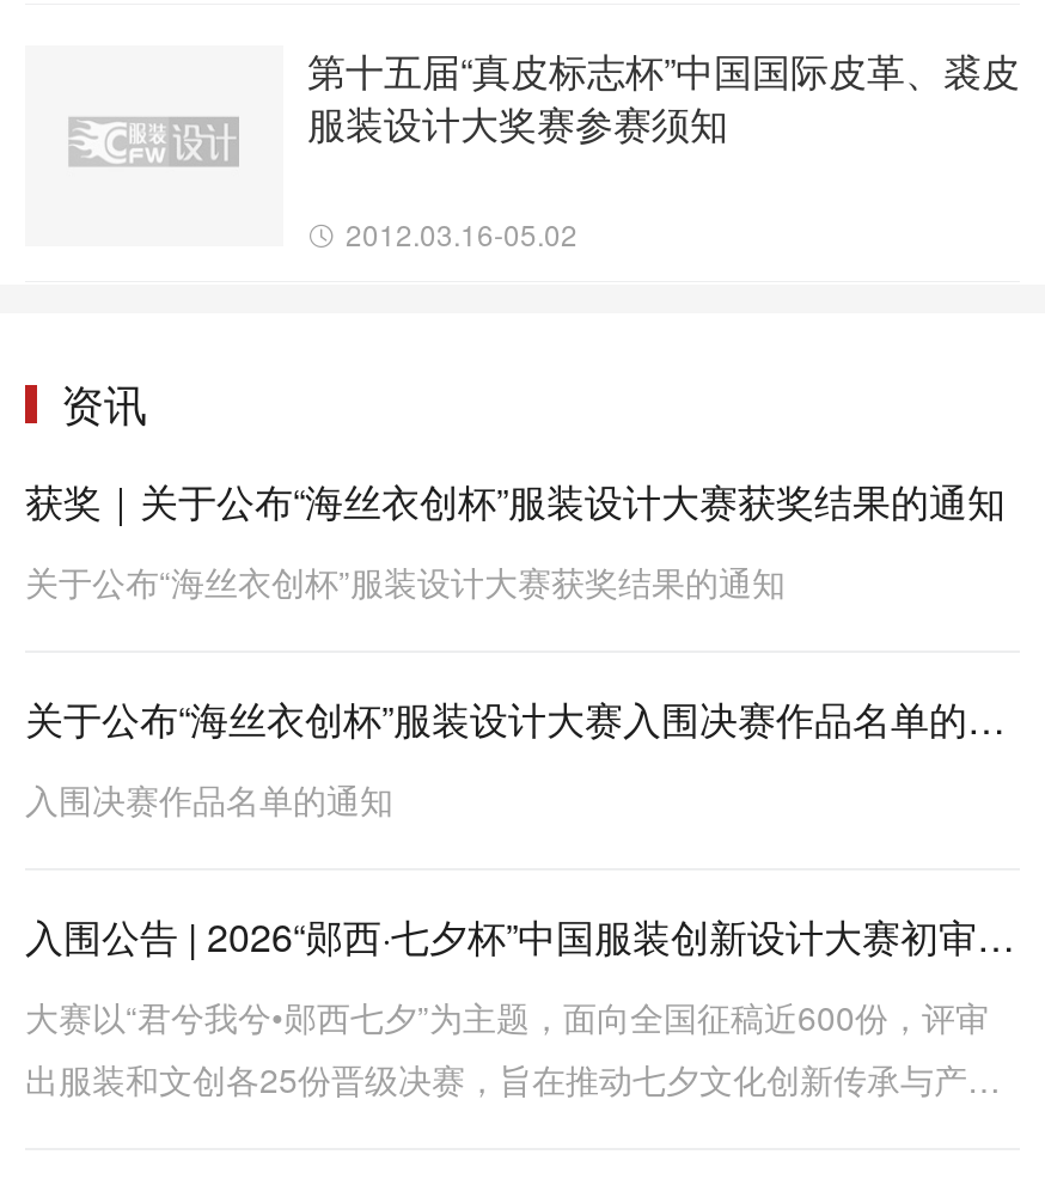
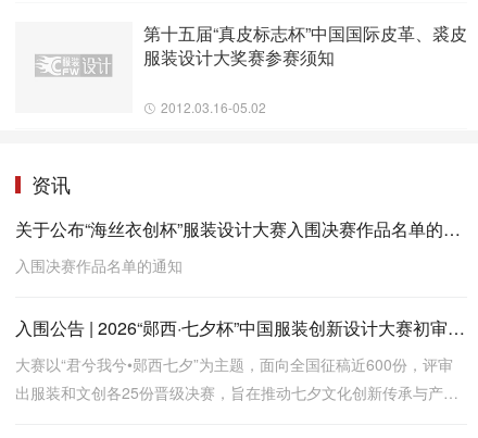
[25,474,1006,605] 获奖｜关于公布“海丝衣创杯”服装设计大赛获奖结果的通知 | 关于公布“海丝衣创杯”服装设计大赛获奖结果的通知 -> none

